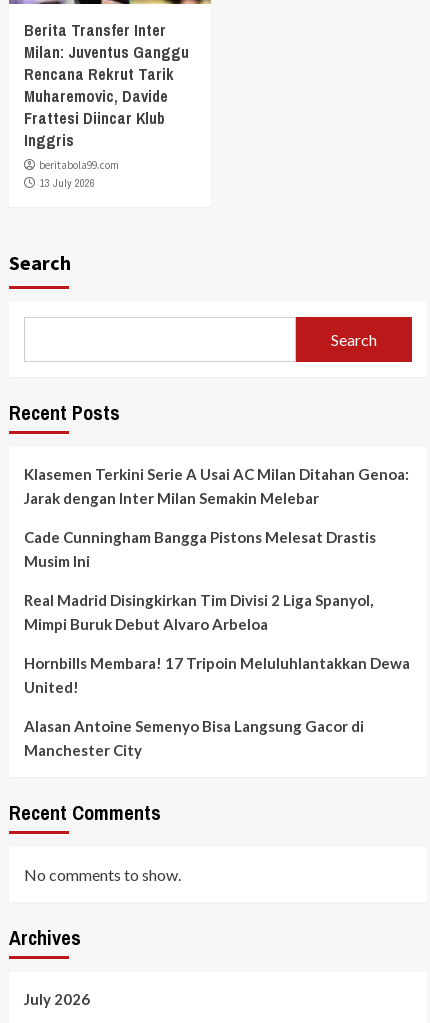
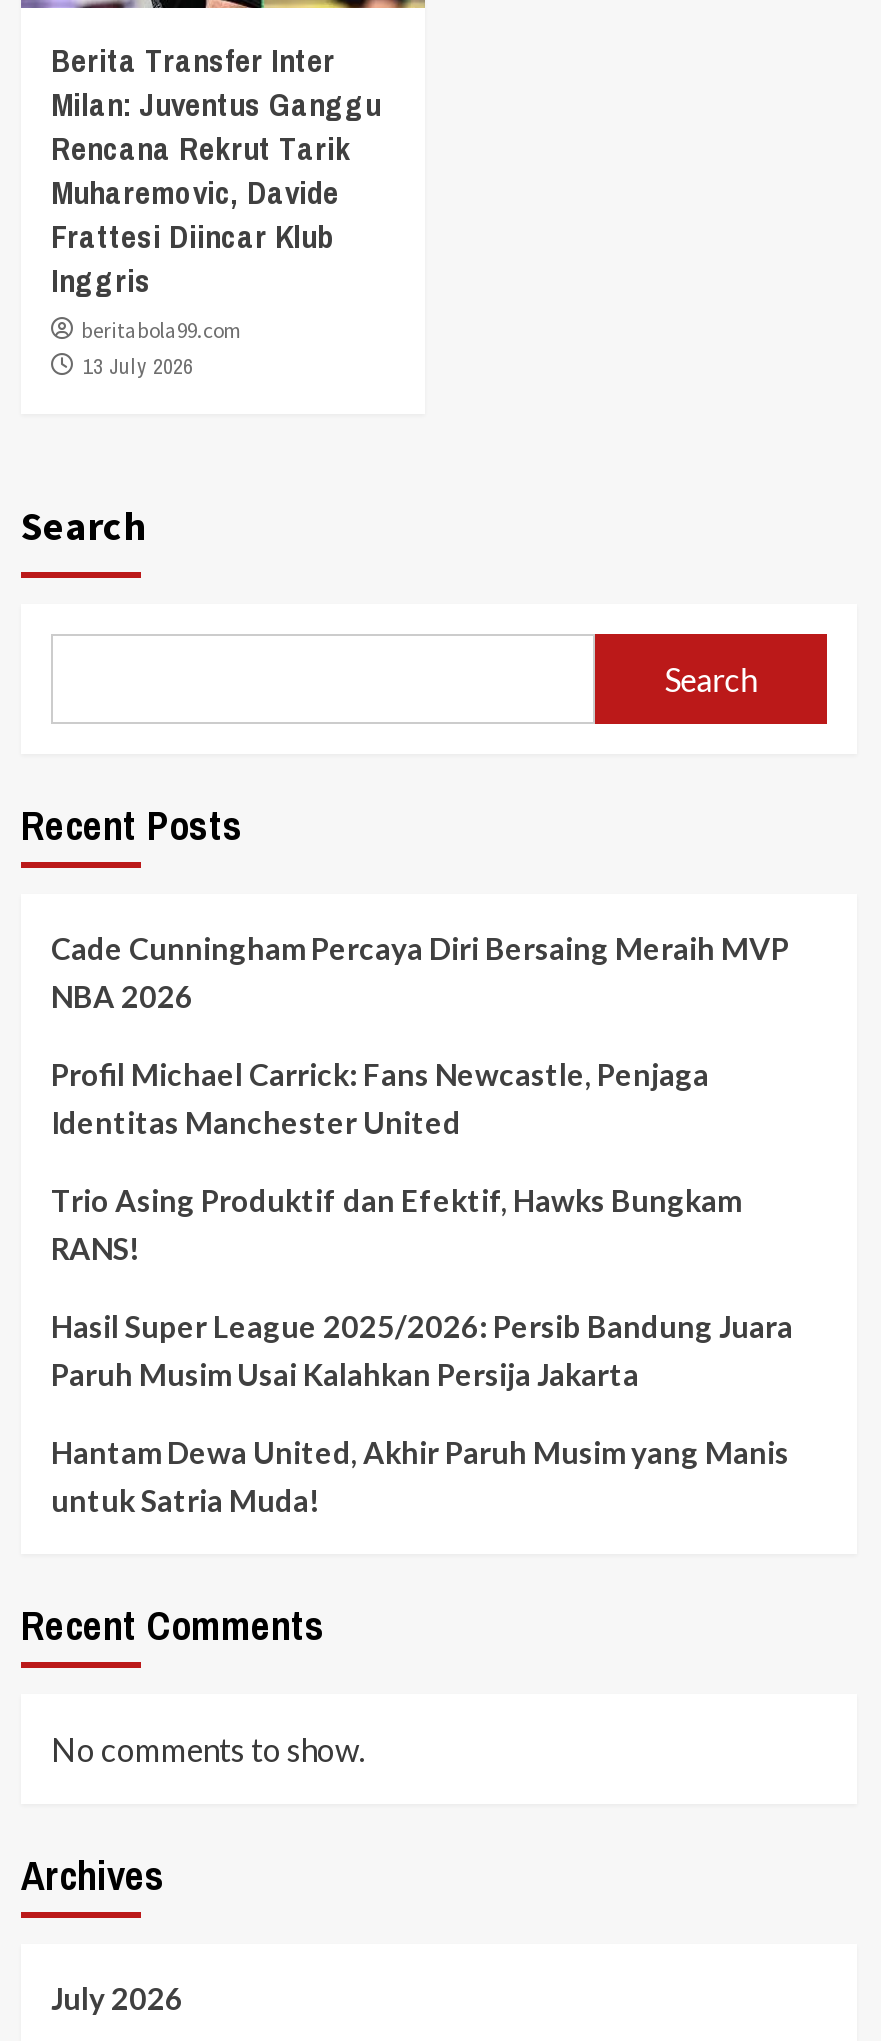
[24,465,409,507] Klasemen Terkini Serie A Usai AC Milan Ditahan Genoa: | Jarak dengan Inter Milan Semakin Melebar -> [51,931,789,1015] Cade Cunningham Percaya Diri Bersaing Meraih MVP | NBA 2026
[24,528,376,570] Cade Cunningham Bangga Pistons Melesat Drastis | Musim Ini -> [51,1057,709,1141] Profil Michael Carrick: Fans Newcastle, Penjaga | Identitas Manchester United
[24,591,373,633] Real Madrid Disingkirkan Tim Divisi 2 Liga Spanyol, | Mimpi Buruk Debut Alvaro Arbeloa -> [51,1183,741,1267] Trio Asing Produktif dan Efektif, Hawks Bungkam | RANS!
[24,654,410,696] Hornbills Membara! 17 Tripoin Meluluhlantakkan Dewa | United! -> [51,1309,793,1393] Hasil Super League 2025/2026: Persib Bandung Juara | Paruh Musim Usai Kalahkan Persija Jakarta
[24,717,364,759] Alasan Antoine Semenyo Bisa Langsung Gacor di | Manchester City -> [51,1435,789,1519] Hantam Dewa United, Akhir Paruh Musim yang Manis | untuk Satria Muda!

